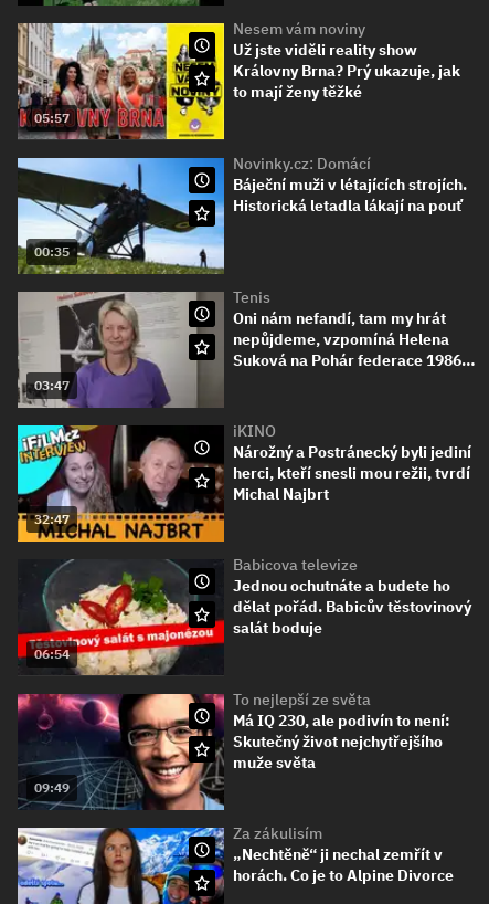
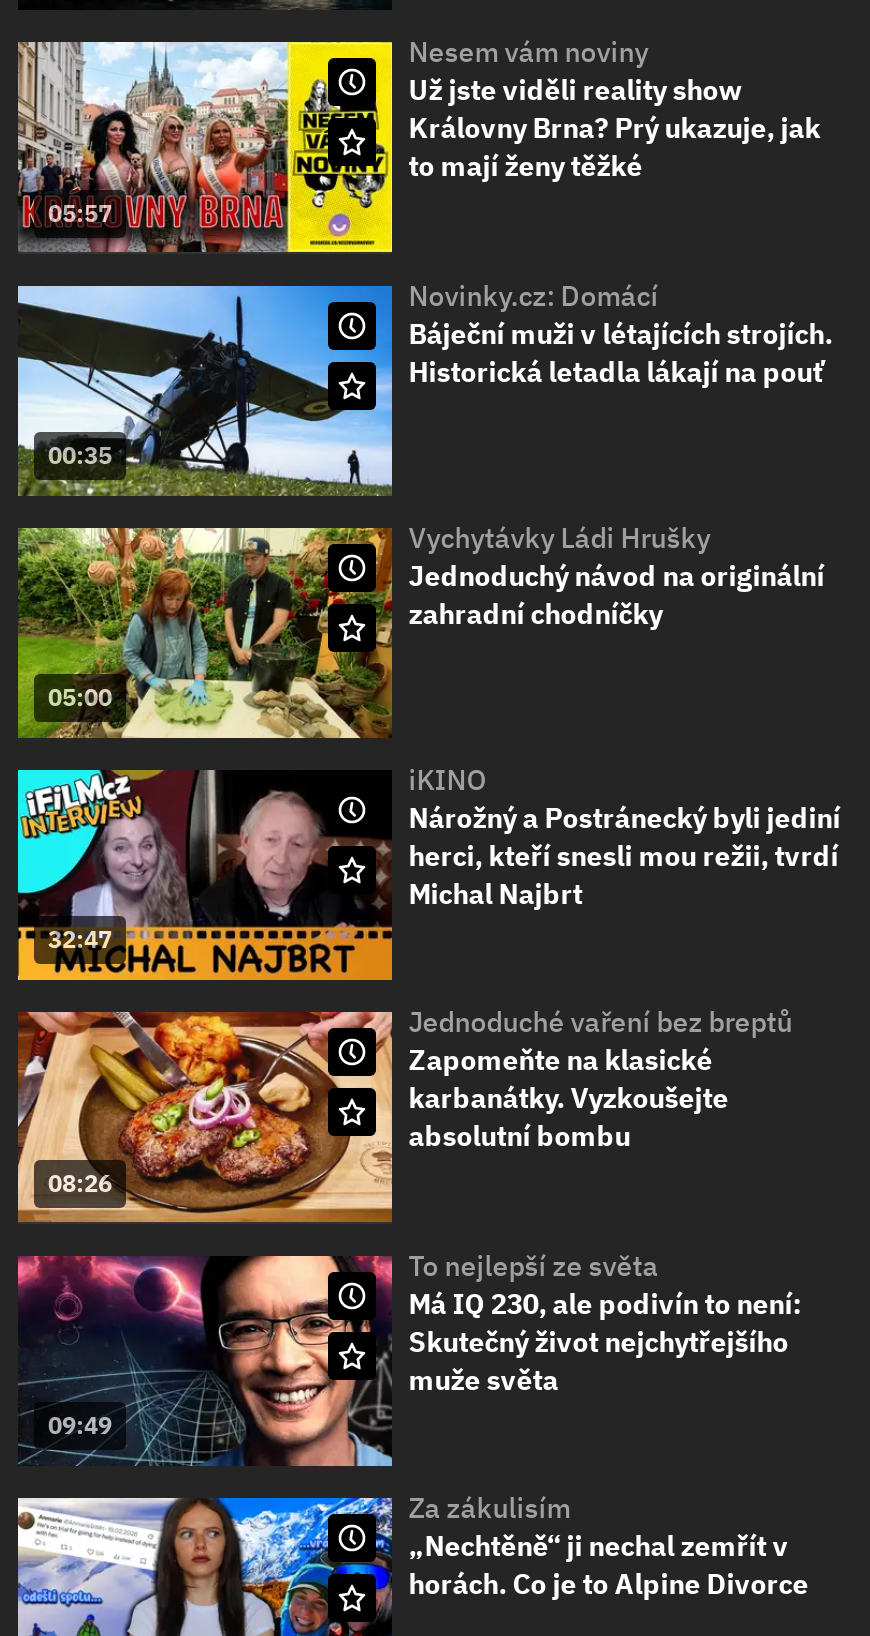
[17,291,224,409] [image] | 03:47 -> [16,528,392,740] [image] | 05:00
[233,287,476,370] Tenis | Oni nám nefandí, tam my hrát | nepůjdeme, vzpomíná Helena | Suková na Pohár federace 1986… -> [408,520,824,632] Vychytávky Ládi Hrušky | Jednoduchý návod na originální | zahradní chodníčky
[17,559,224,675] [image] | 06:54 -> [16,1010,394,1224] [image] | 08:26
[233,555,472,638] Babicova televize | Jednou ochutnáte a budete ho | dělat pořád. Babicův těstovinový | salát boduje -> [408,1005,792,1155] Jednoduché vaření bez breptů | Zapomeňte na klasické | karbanátky. Vyzkoušejte | absolutní bombu

